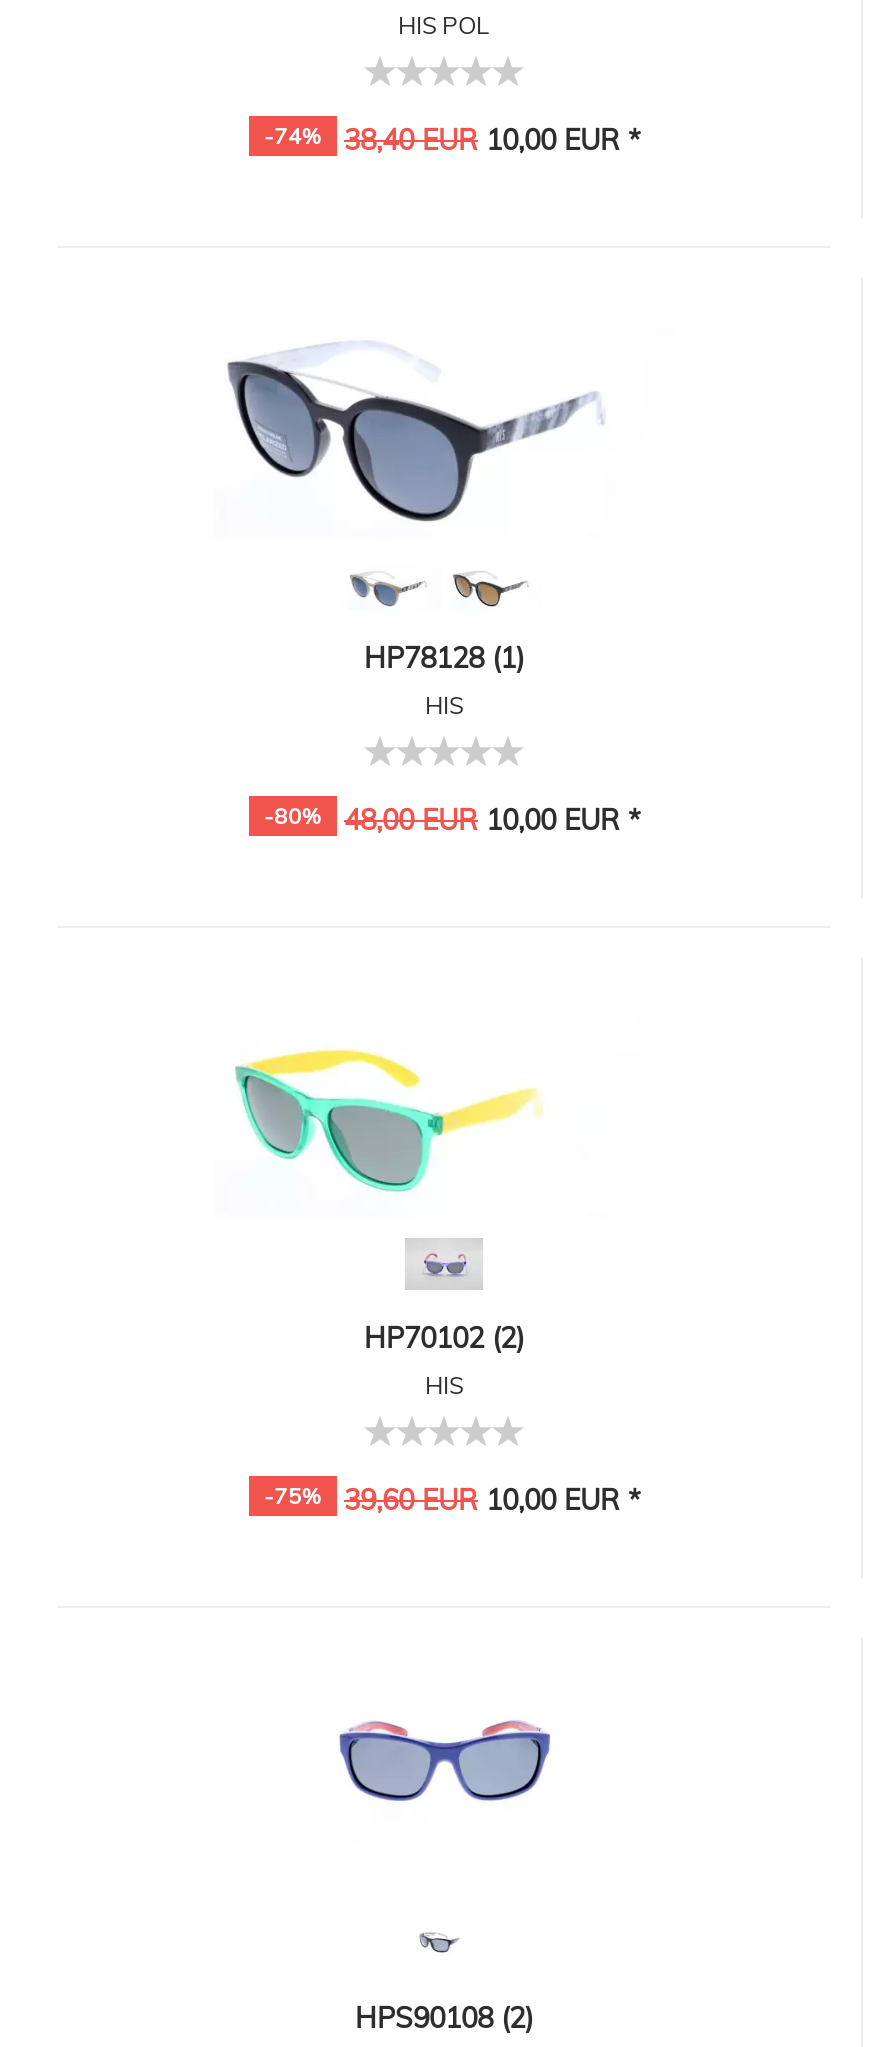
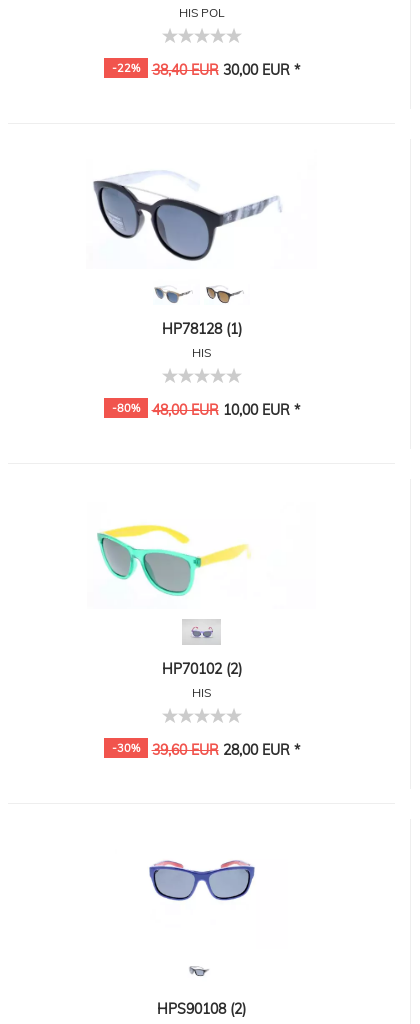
[264,122,320,150] -74% -> [111,61,139,75] -22%
[344,122,640,158] 38,40 EUR 10,00 EUR * -> [151,61,299,79] 38,40 EUR 30,00 EUR *
[264,1482,320,1510] -75% -> [111,741,139,755] -30%
[344,1482,640,1518] 39,60 EUR 10,00 EUR * -> [151,741,299,759] 39,60 EUR 28,00 EUR *

